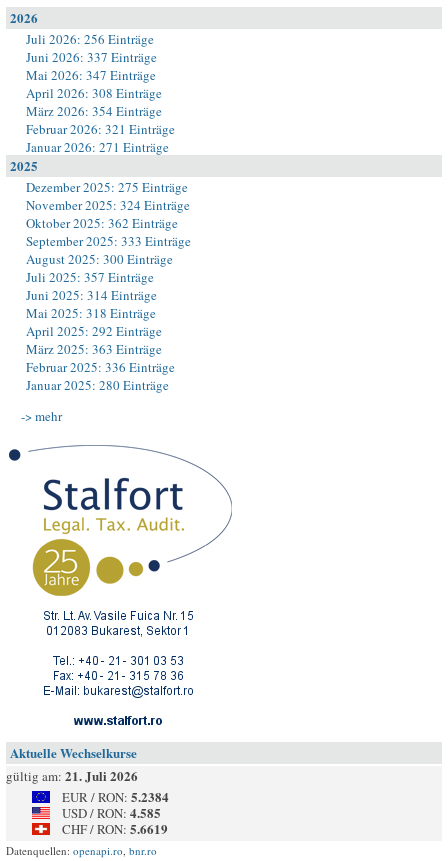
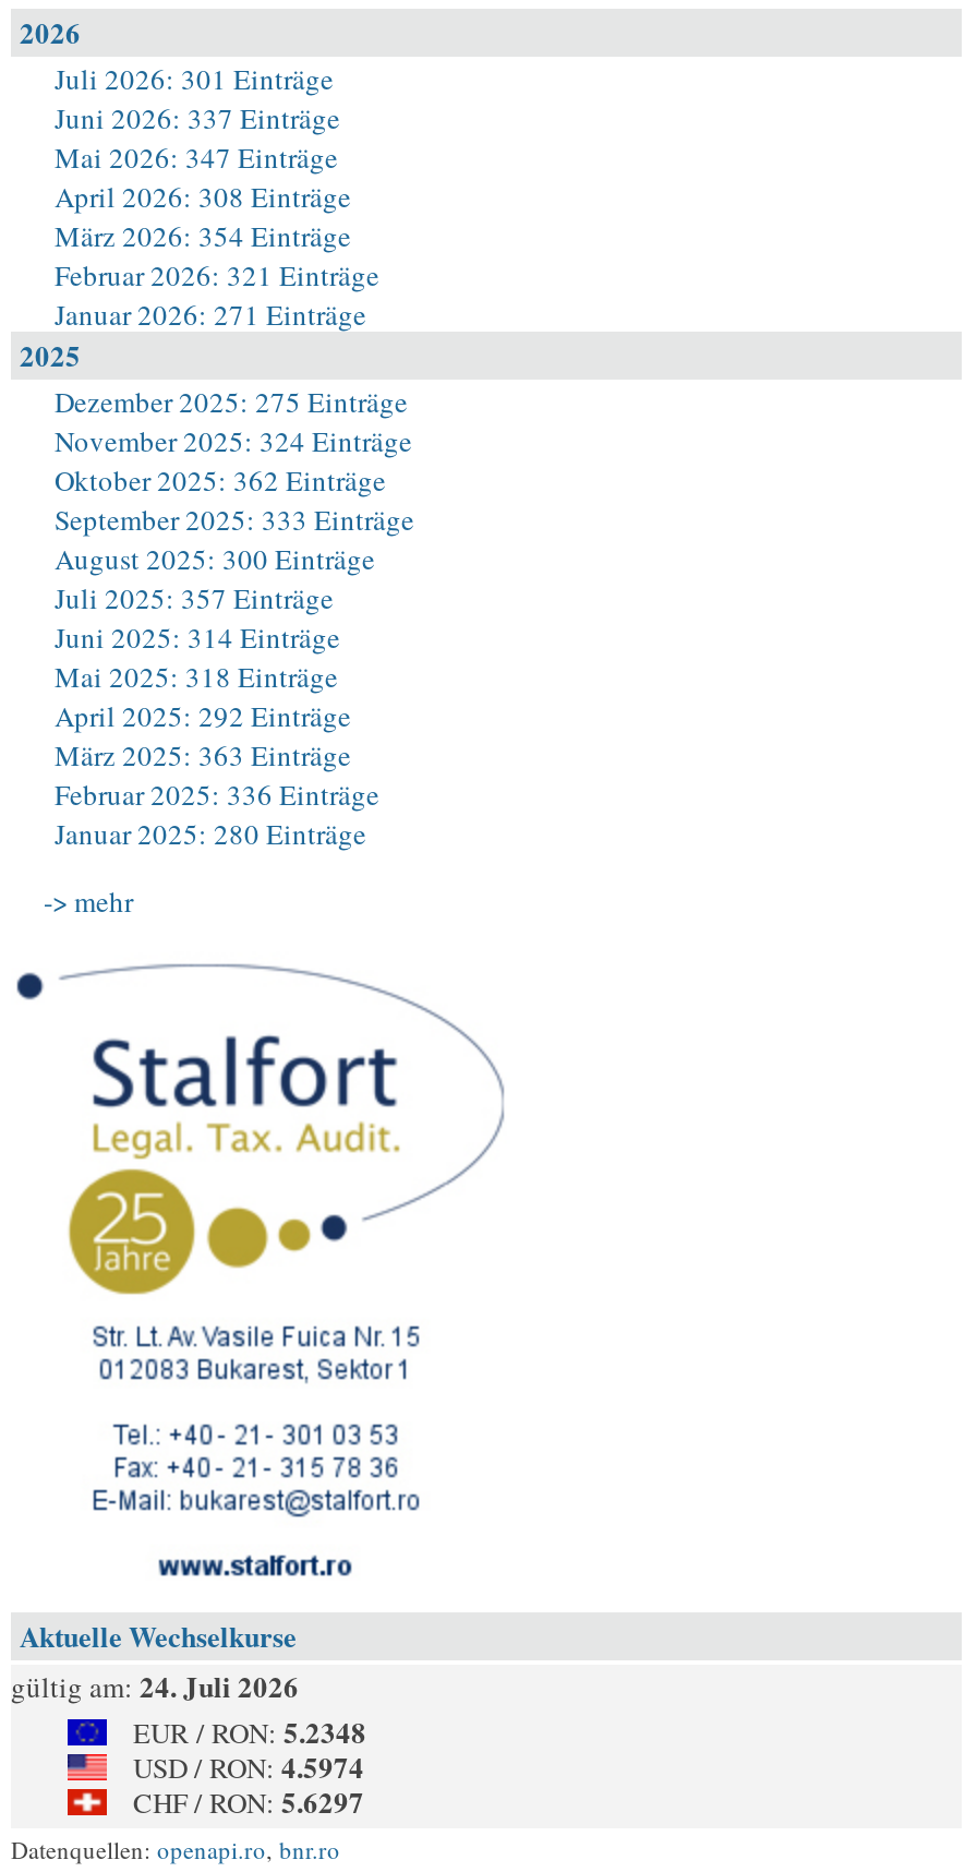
[26,30,154,48] Juli 2026: 256 Einträge -> [55,59,334,98] Juli 2026: 301 Einträge
[6,766,138,785] gültig am: 21. Juli 2026 -> [11,1665,299,1706] gültig am: 24. Juli 2026
[62,787,169,806] EUR / RON: 5.2384 -> [133,1711,366,1752] EUR / RON: 5.2348
[62,803,161,822] USD / RON: 4.585 -> [133,1745,364,1787] USD / RON: 4.5974
[62,819,168,838] CHF / RON: 5.6619 -> [133,1780,364,1822] CHF / RON: 5.6297

